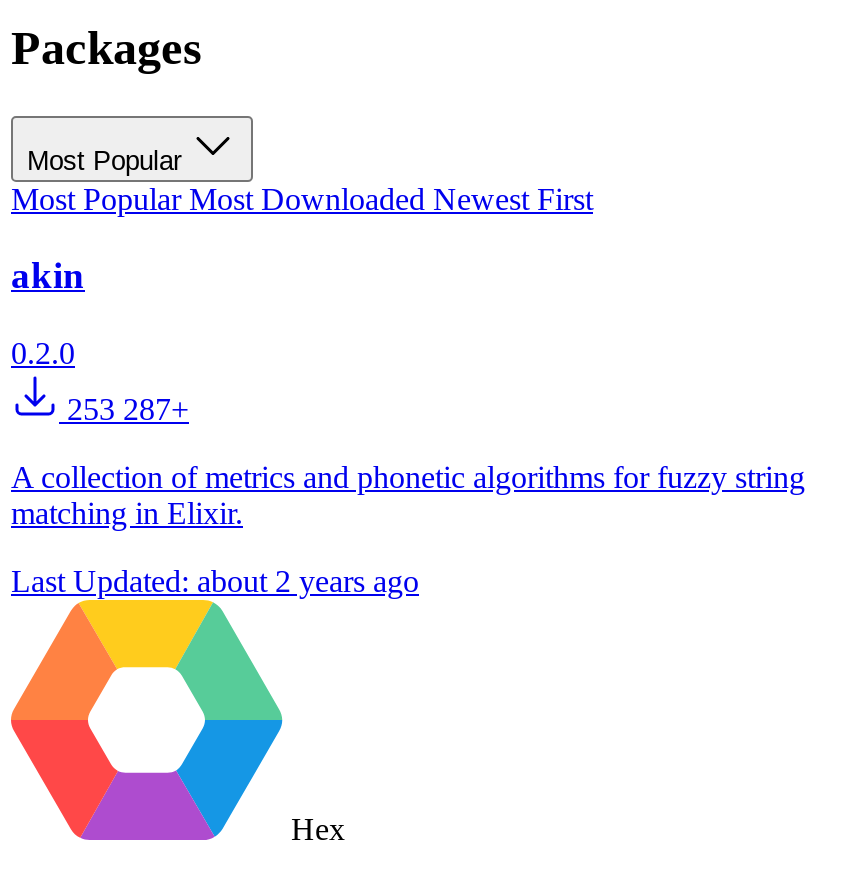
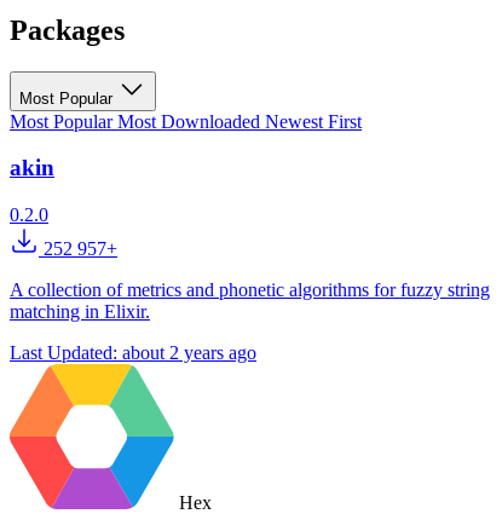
[67,392,189,426] 253 287+ -> [44,238,117,259] 252 957+

